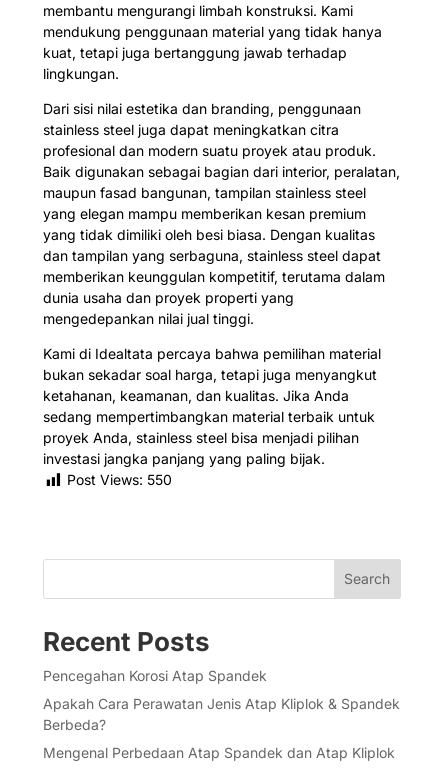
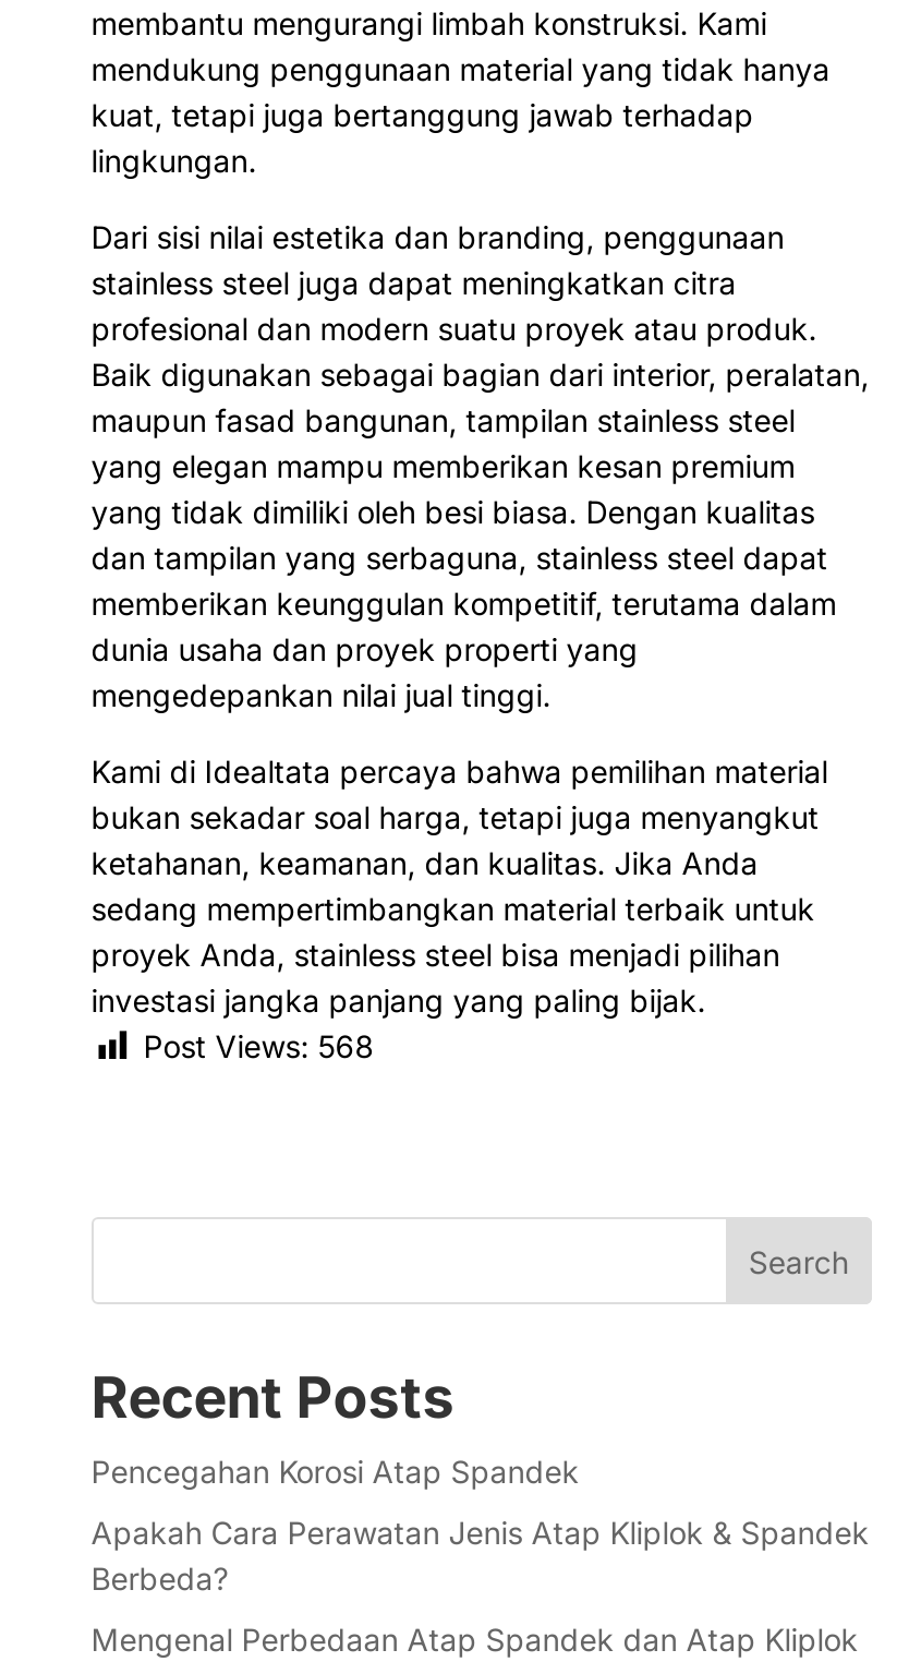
[67,471,172,488] Post Views: 550 -> [143,1028,374,1065] Post Views: 568

